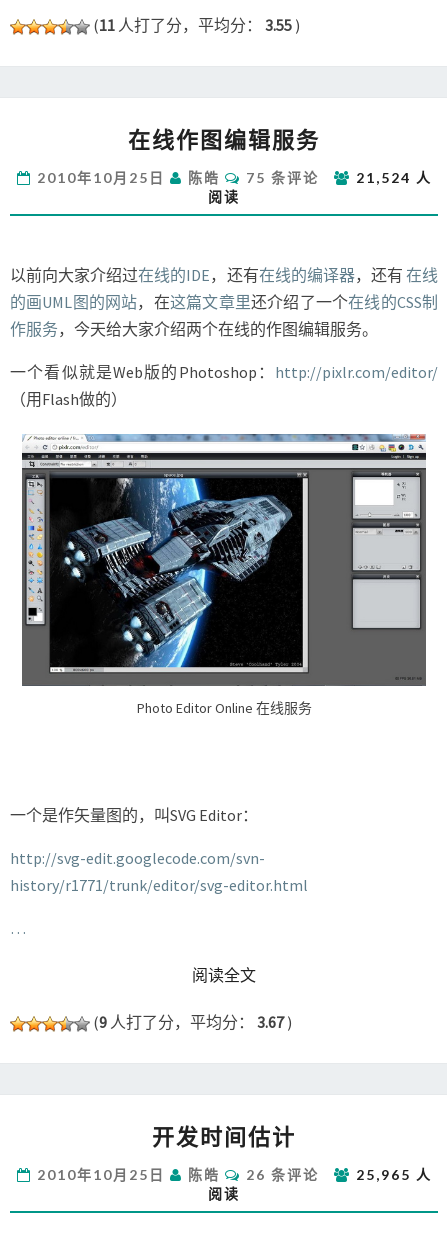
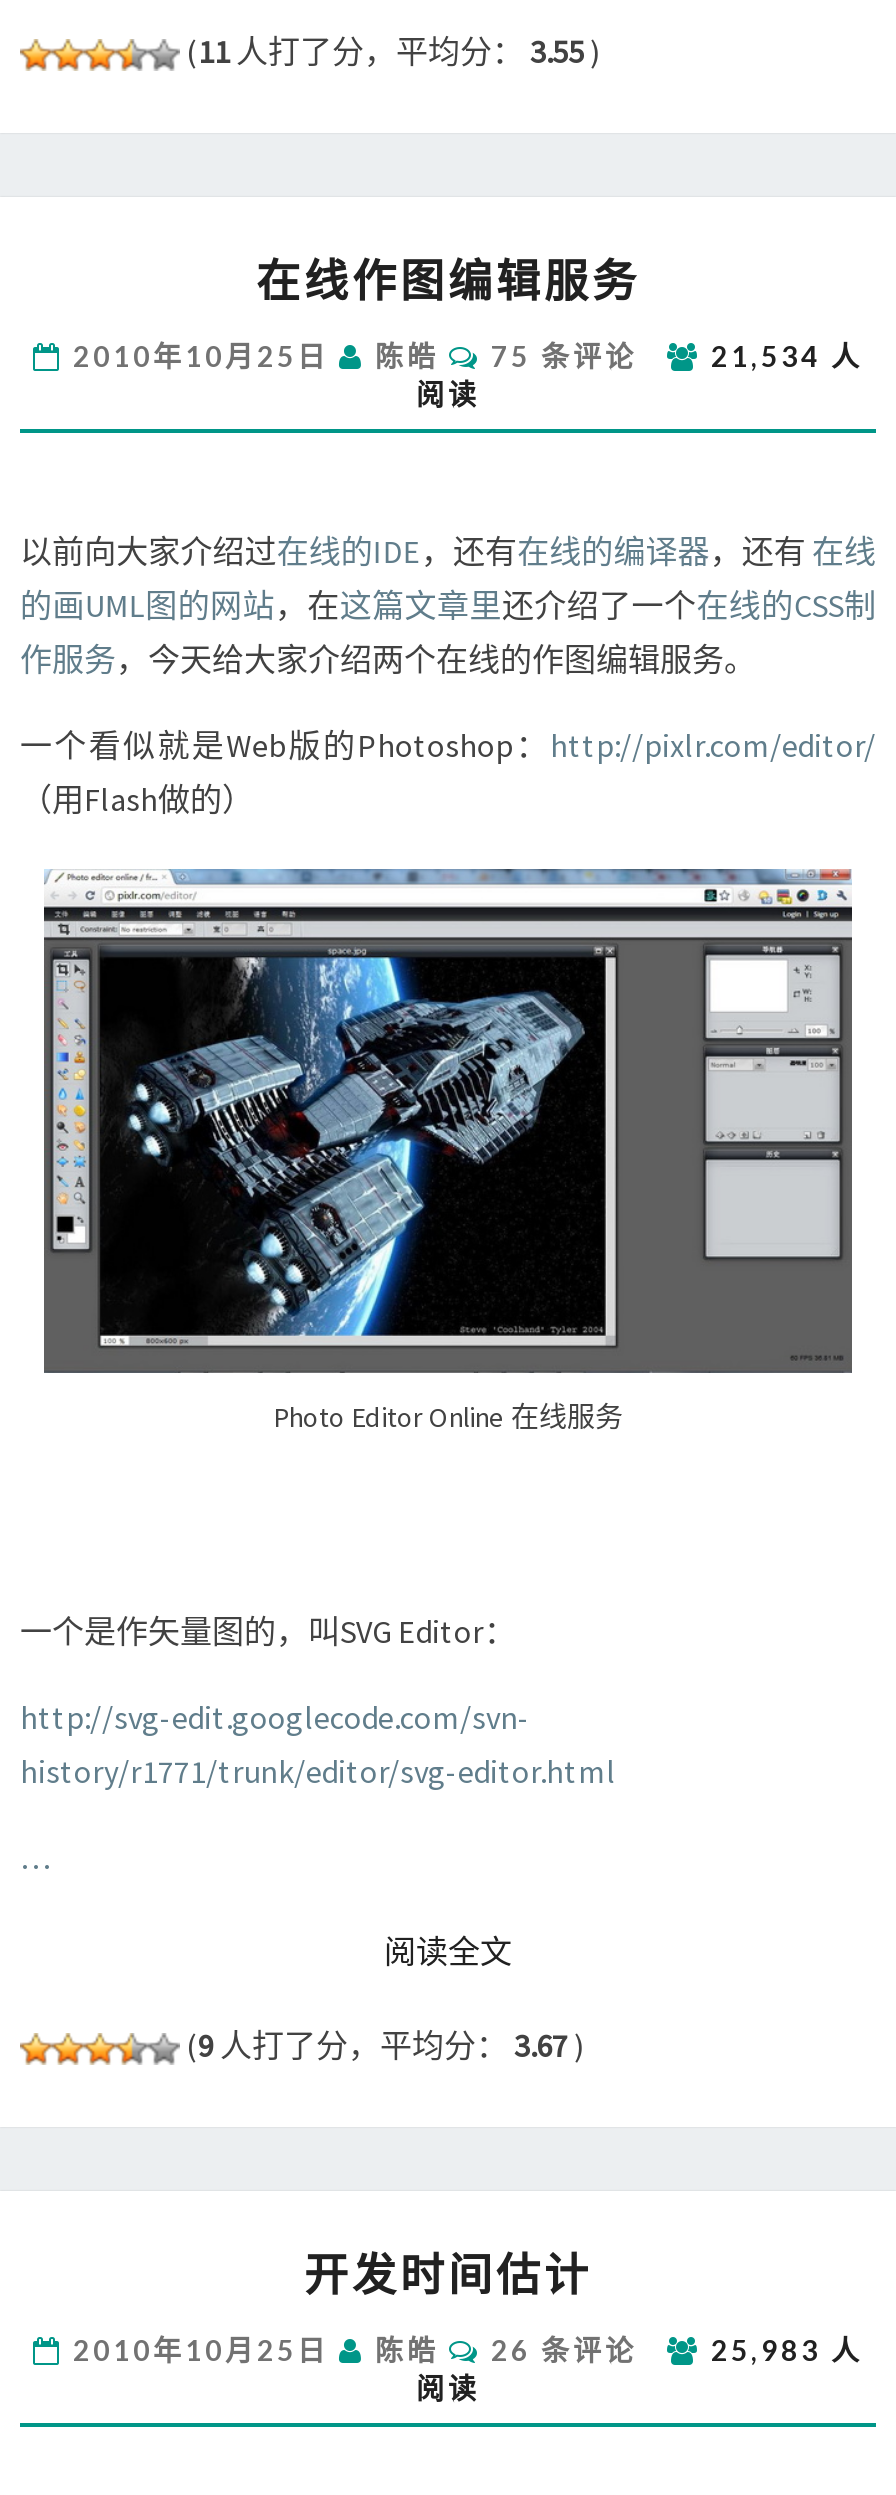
[350,168,431,185] 21,524 人 -> [701,338,863,372] 21,534 人
[350,1166,431,1183] 25,965 人 -> [701,2333,863,2367] 25,983 人

